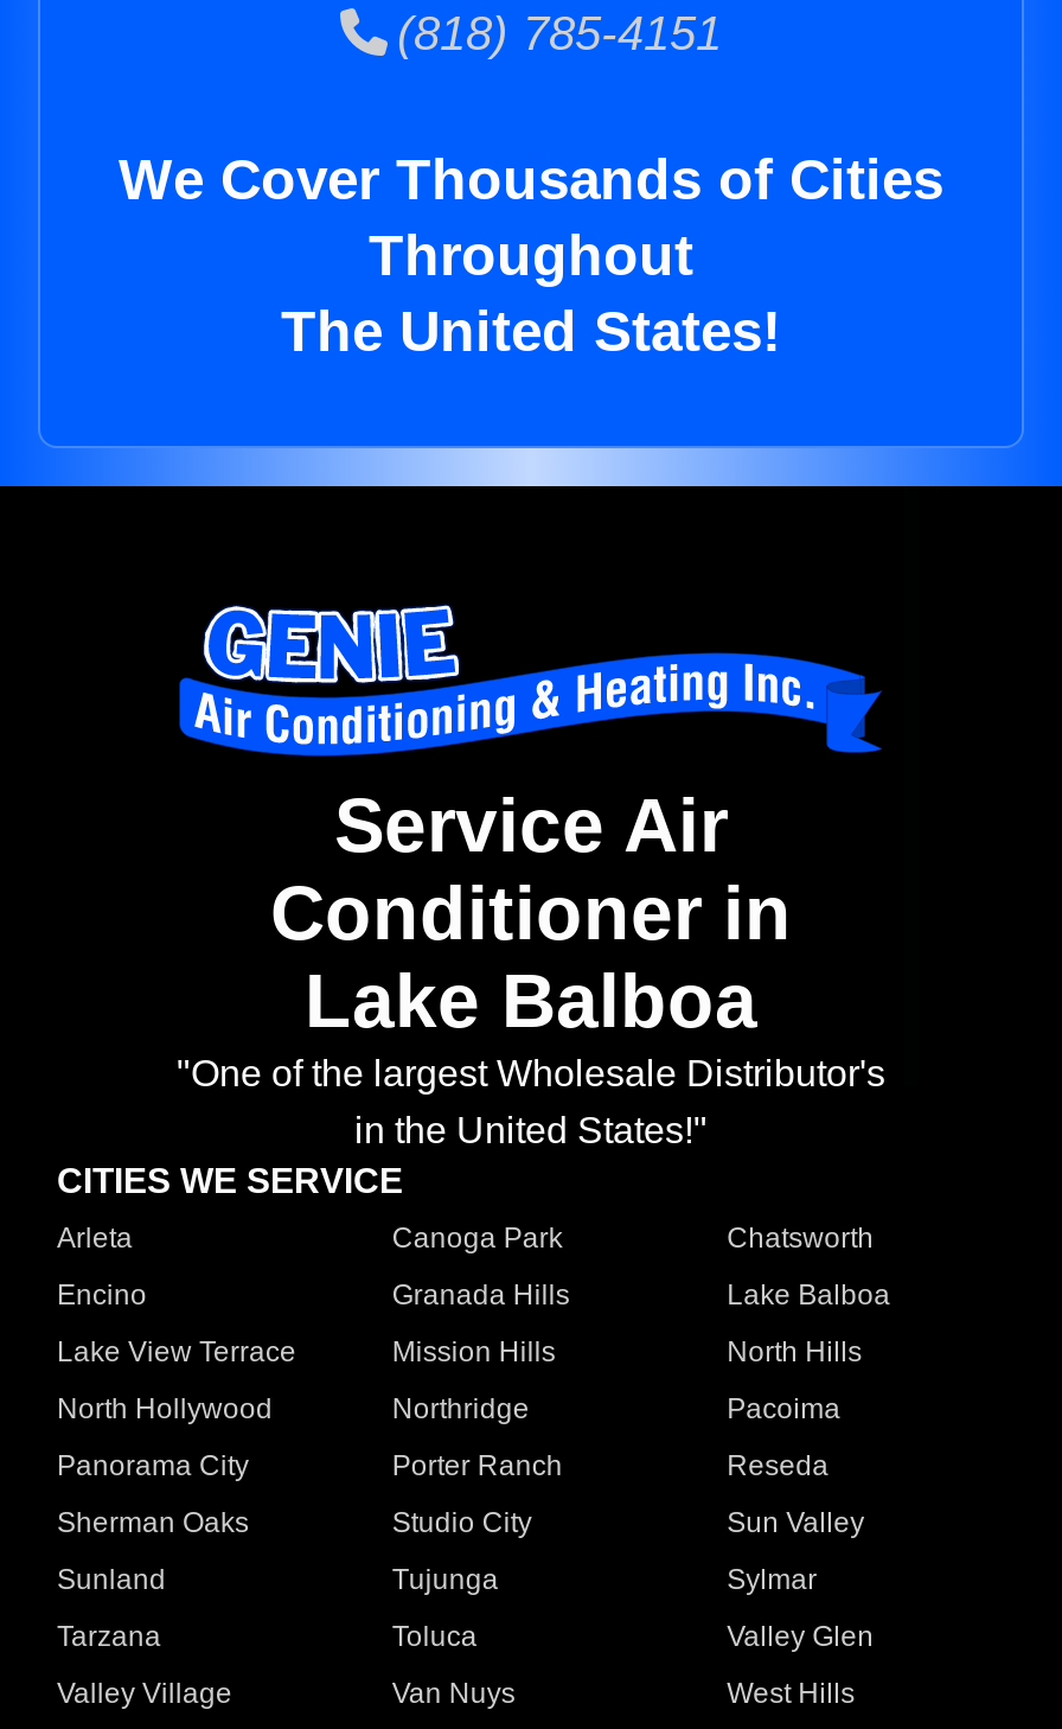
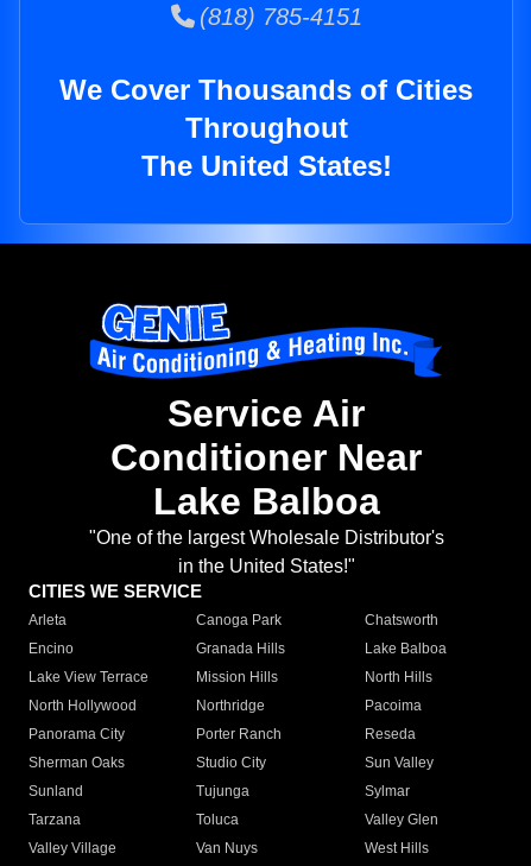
[270,871,792,957] Conditioner in -> [110,436,422,479] Conditioner Near

